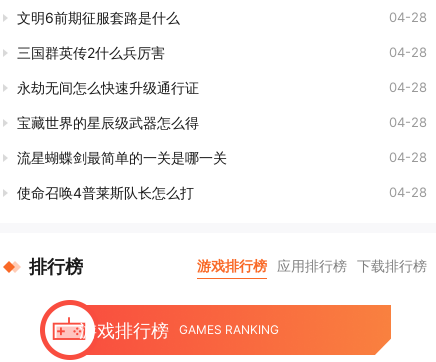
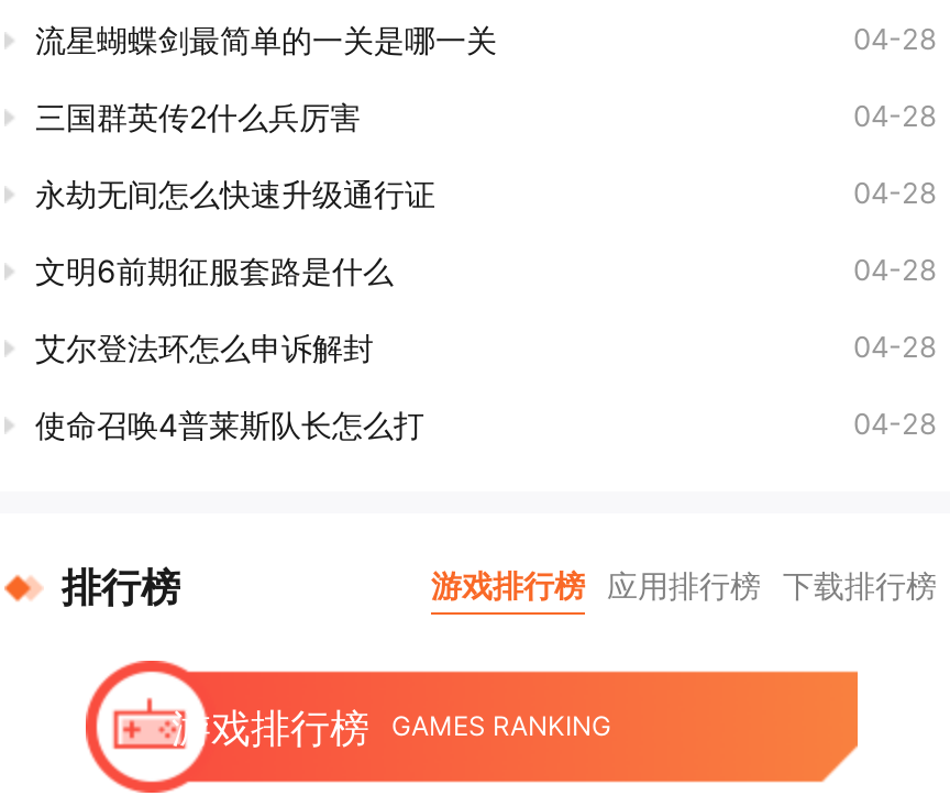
moved [17,9,180,26] -> [35,252,394,289]: 文明6前期征服套路是什么
[17,114,199,131] 宝藏世界的星辰级武器怎么得 -> none
moved [17,149,227,166] -> [35,21,497,58]: 流星蝴蝶剑最简单的一关是哪一关
none -> [35,329,374,366] 艾尔登法环怎么申诉解封

